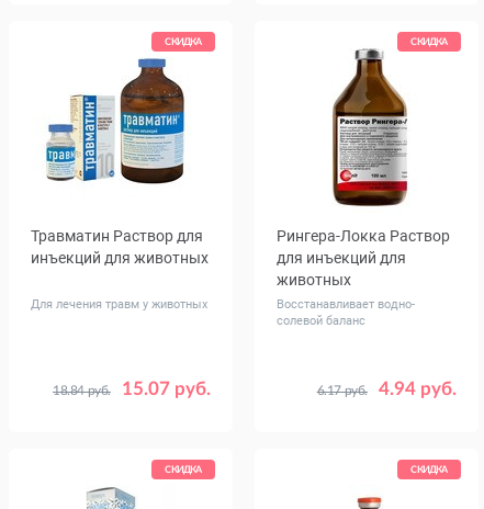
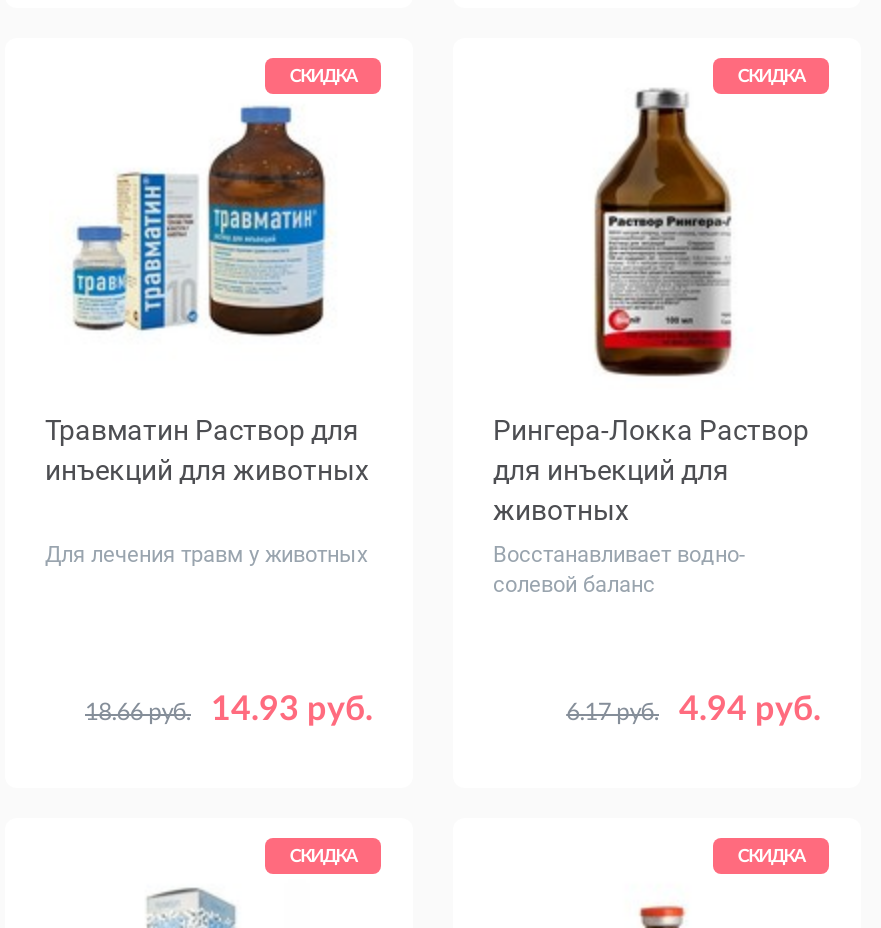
[53,384,111,397] 18.84 руб. -> [85,700,191,724] 18.66 руб.
[122,380,211,398] 15.07 руб. -> [211,692,373,726] 14.93 руб.

